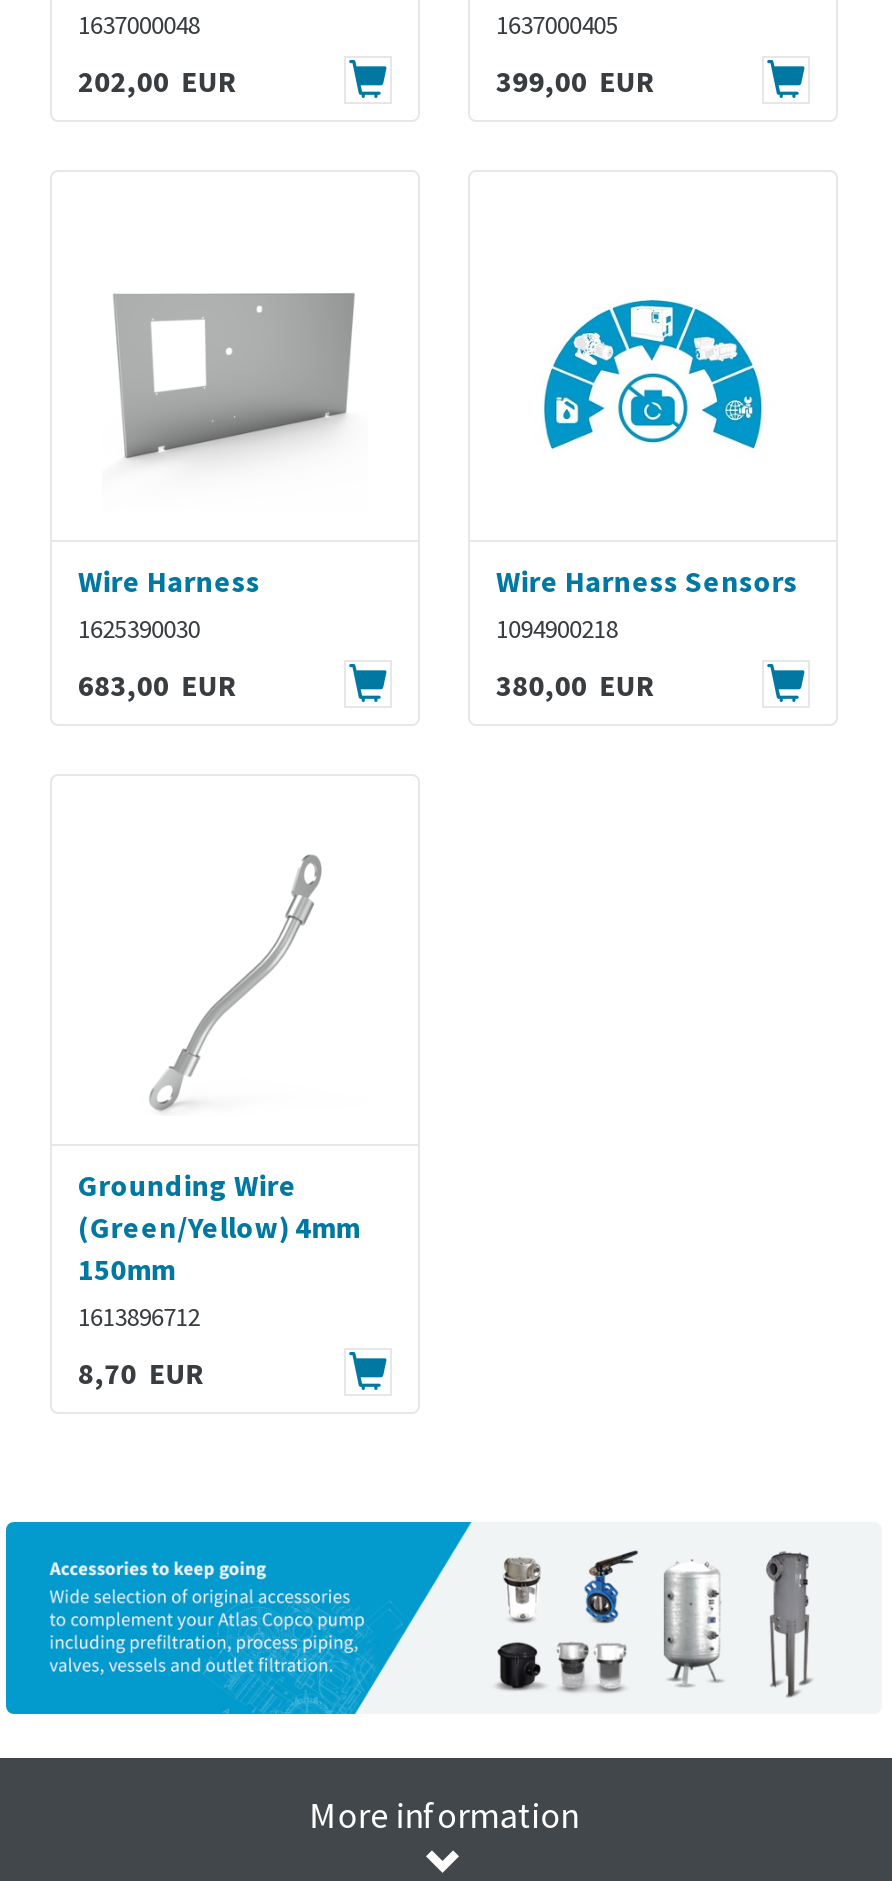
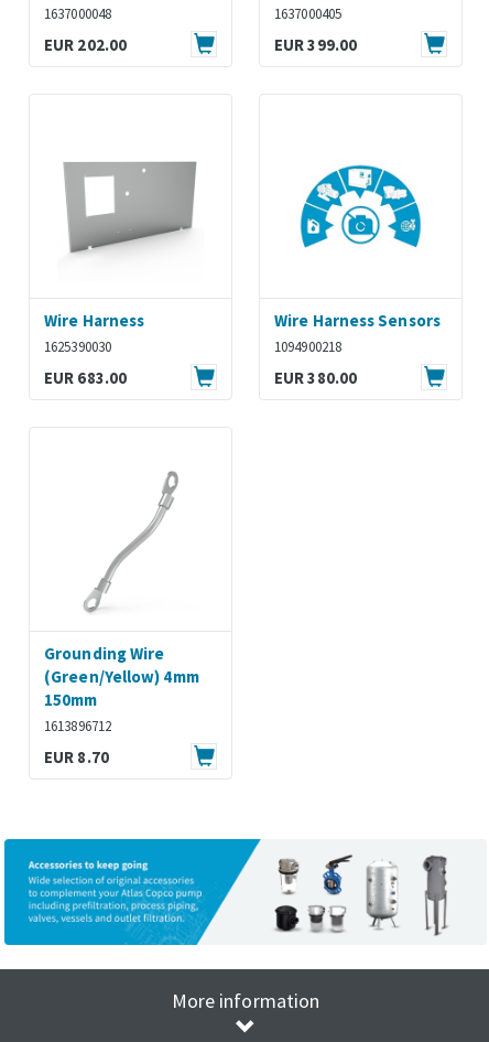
[78,62,236,100] 202,00 EUR -> [44,34,127,55] EUR 202.00
[496,62,654,100] 399,00 EUR -> [274,34,357,55] EUR 399.00
[78,666,236,704] 683,00 EUR -> [44,367,127,388] EUR 683.00
[496,666,654,704] 380,00 EUR -> [274,367,357,388] EUR 380.00
[78,1354,204,1392] 8,70 EUR -> [44,746,109,767] EUR 8.70

